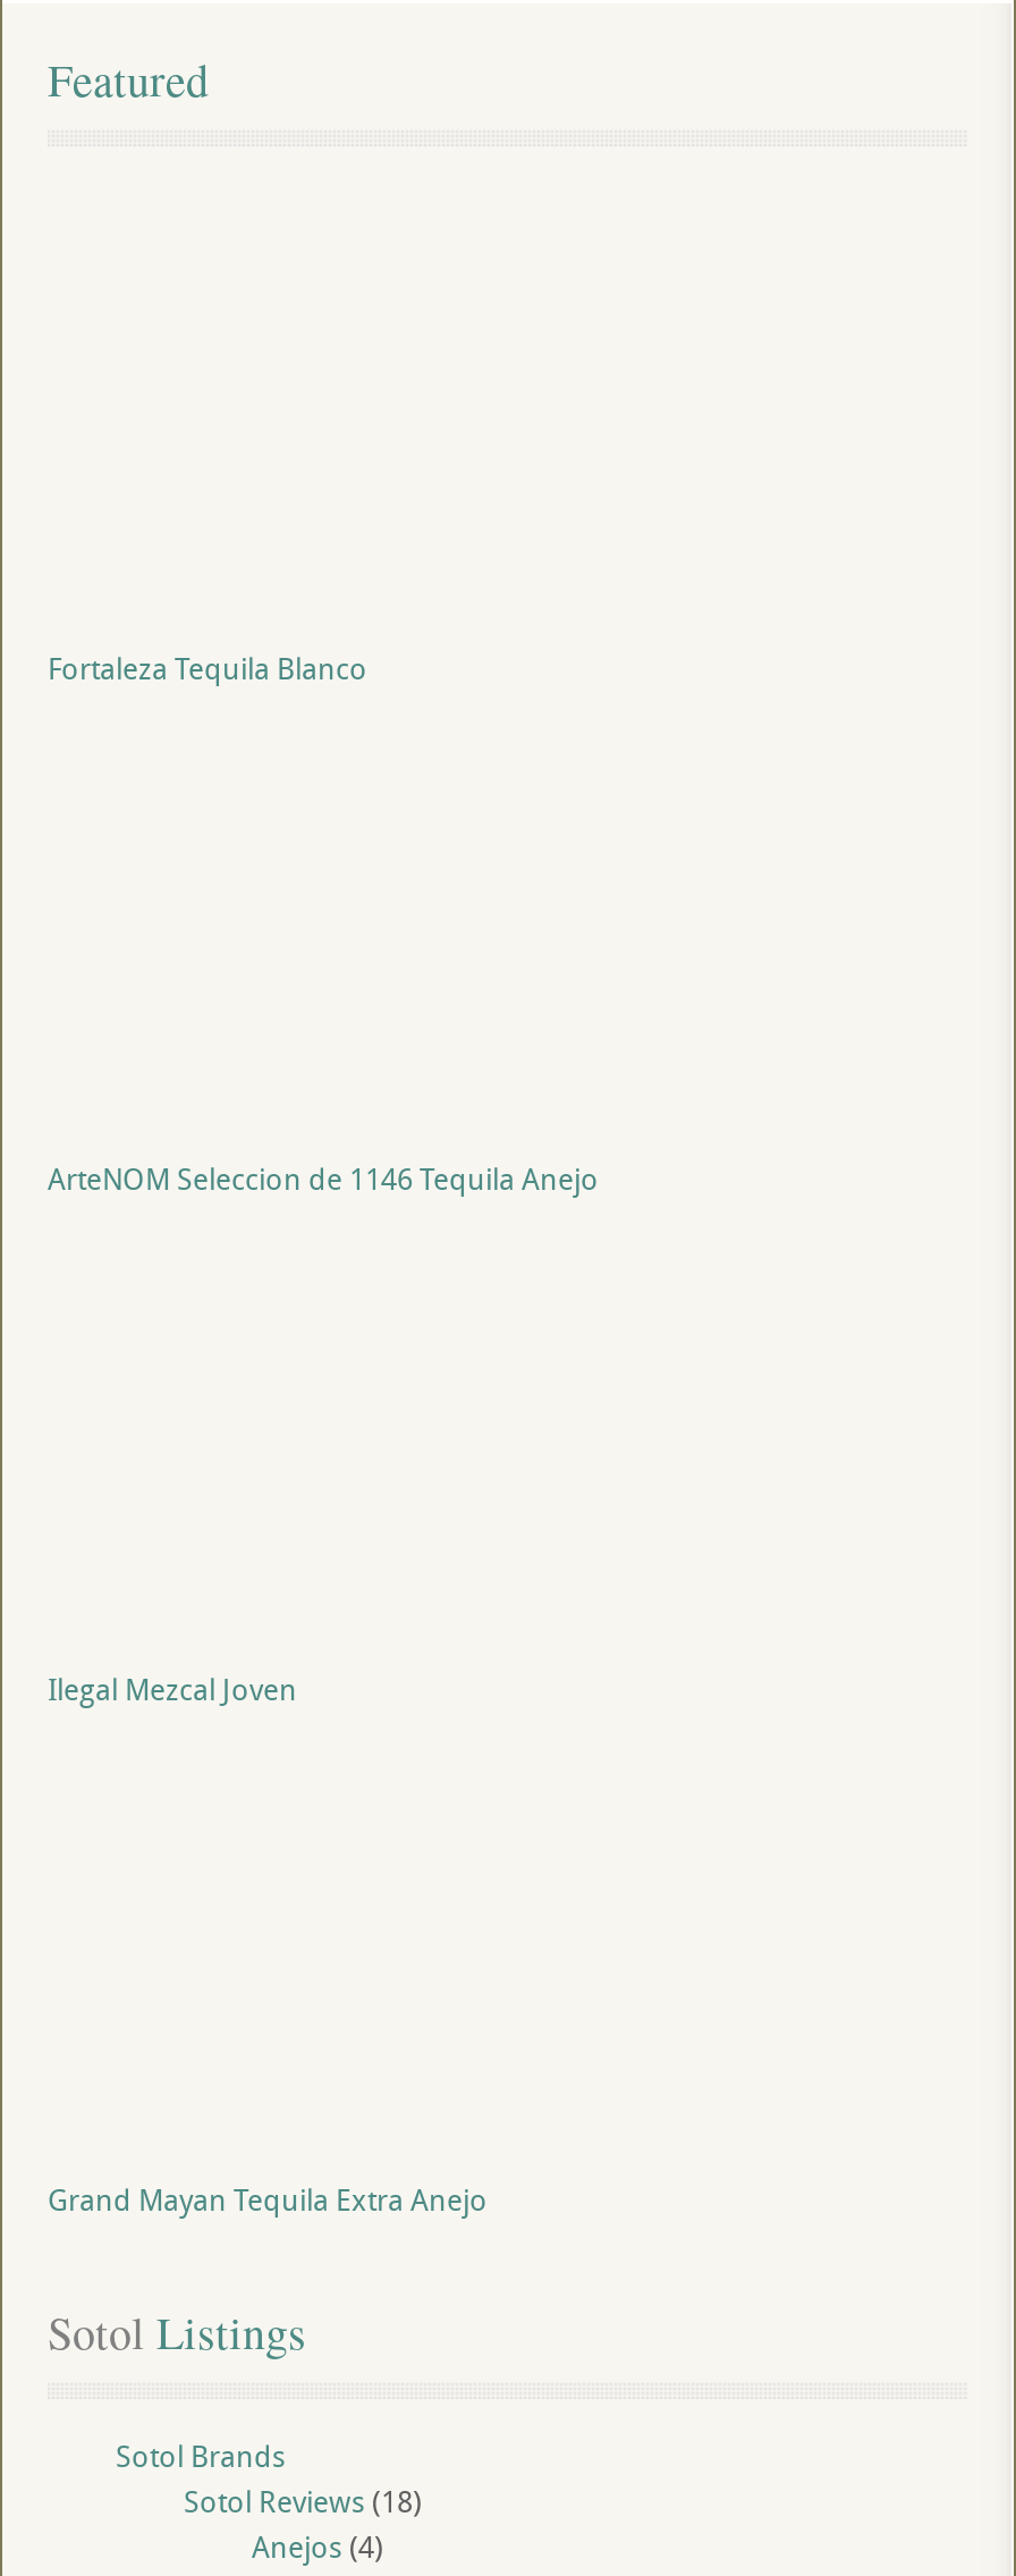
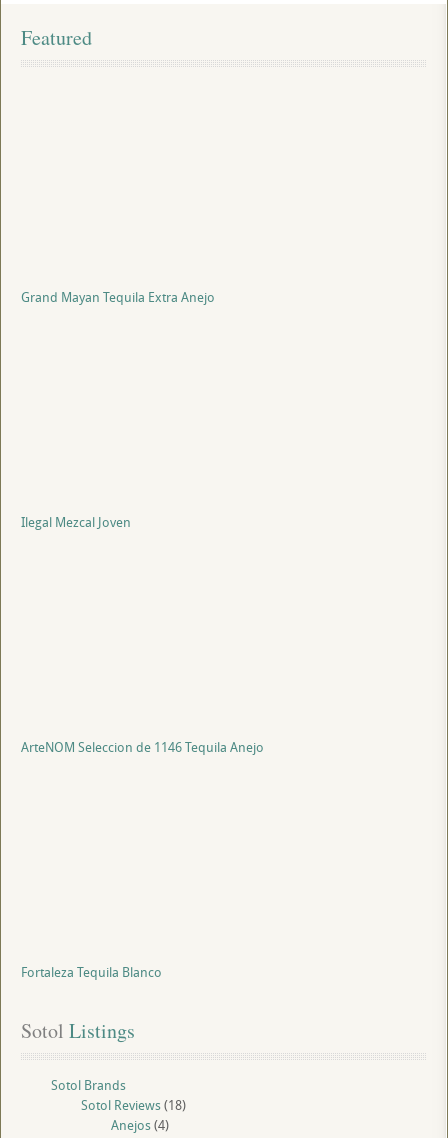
moved [48,648,367,689] -> [21,963,162,981]: Fortaleza Tequila Blanco
moved [48,1158,599,1199] -> [21,738,264,756]: ArteNOM Seleccion de 1146 Tequila Anejo
moved [48,1669,297,1710] -> [21,513,131,531]: Ilegal Mezcal Joven
moved [48,2179,488,2220] -> [21,288,215,306]: Grand Mayan Tequila Extra Anejo

